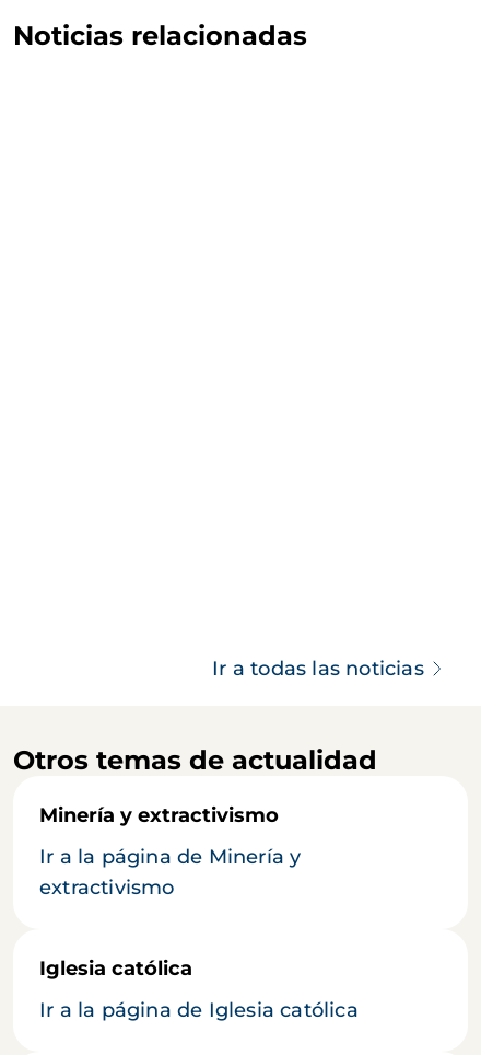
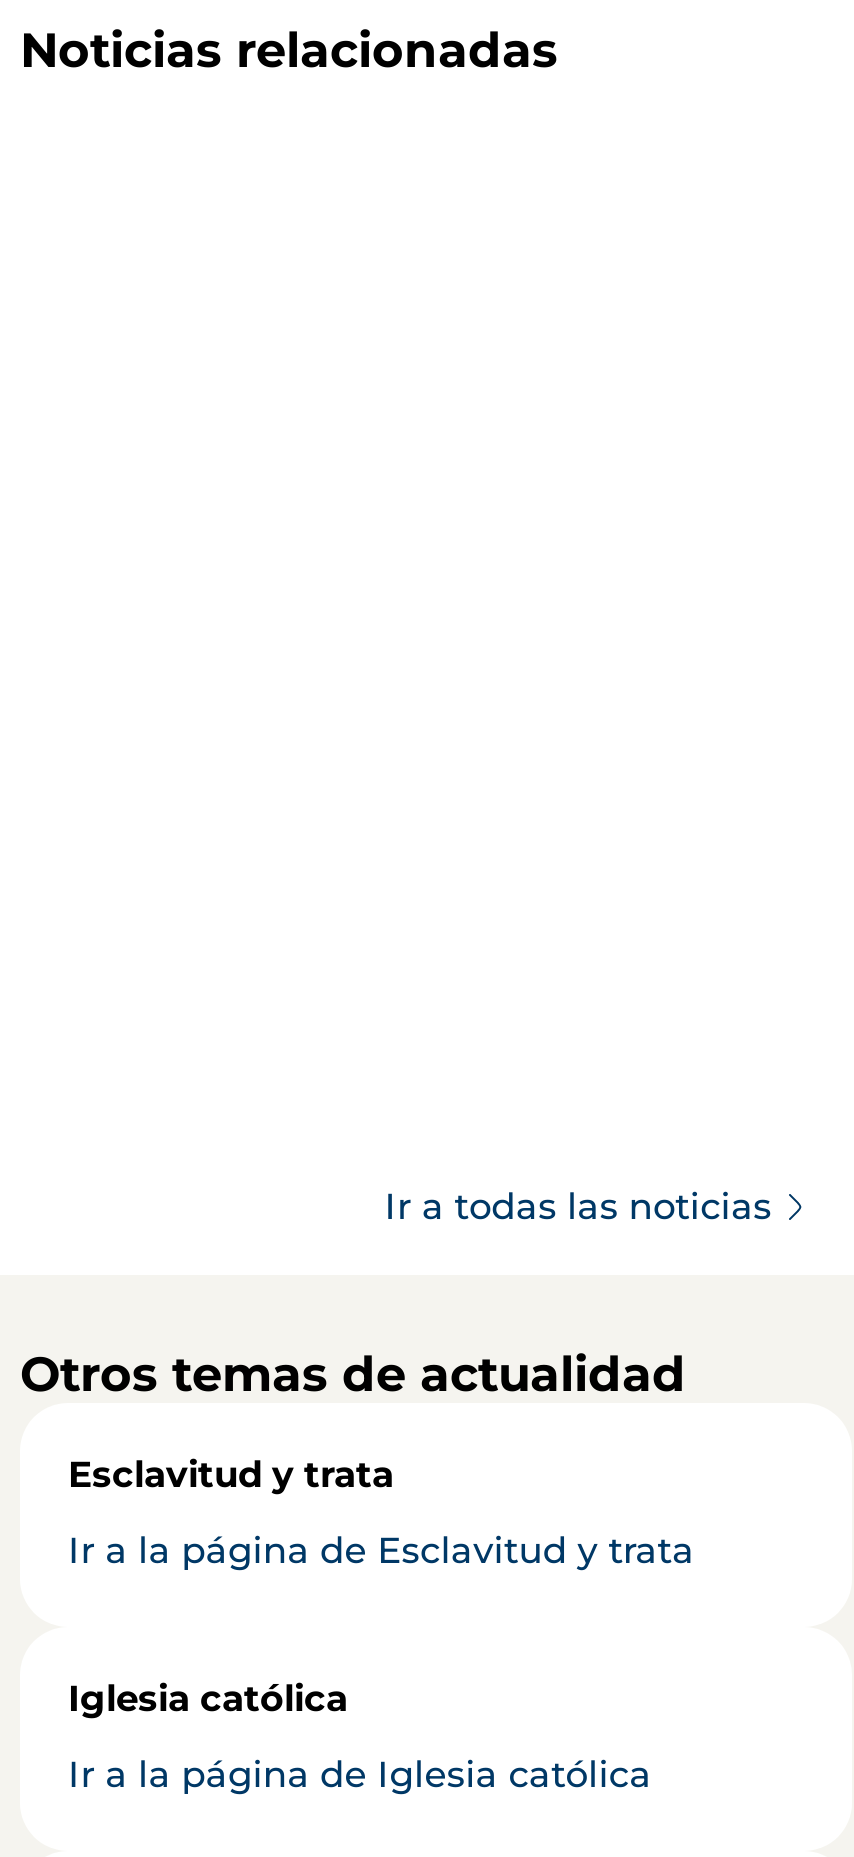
[39,804,279,828] Minería y extractivismo -> [68,1453,394,1497] Esclavitud y trata
[39,845,301,900] Ir a la página de Minería y | extractivismo -> [68,1529,694,1573] Ir a la página de Esclavitud y trata

